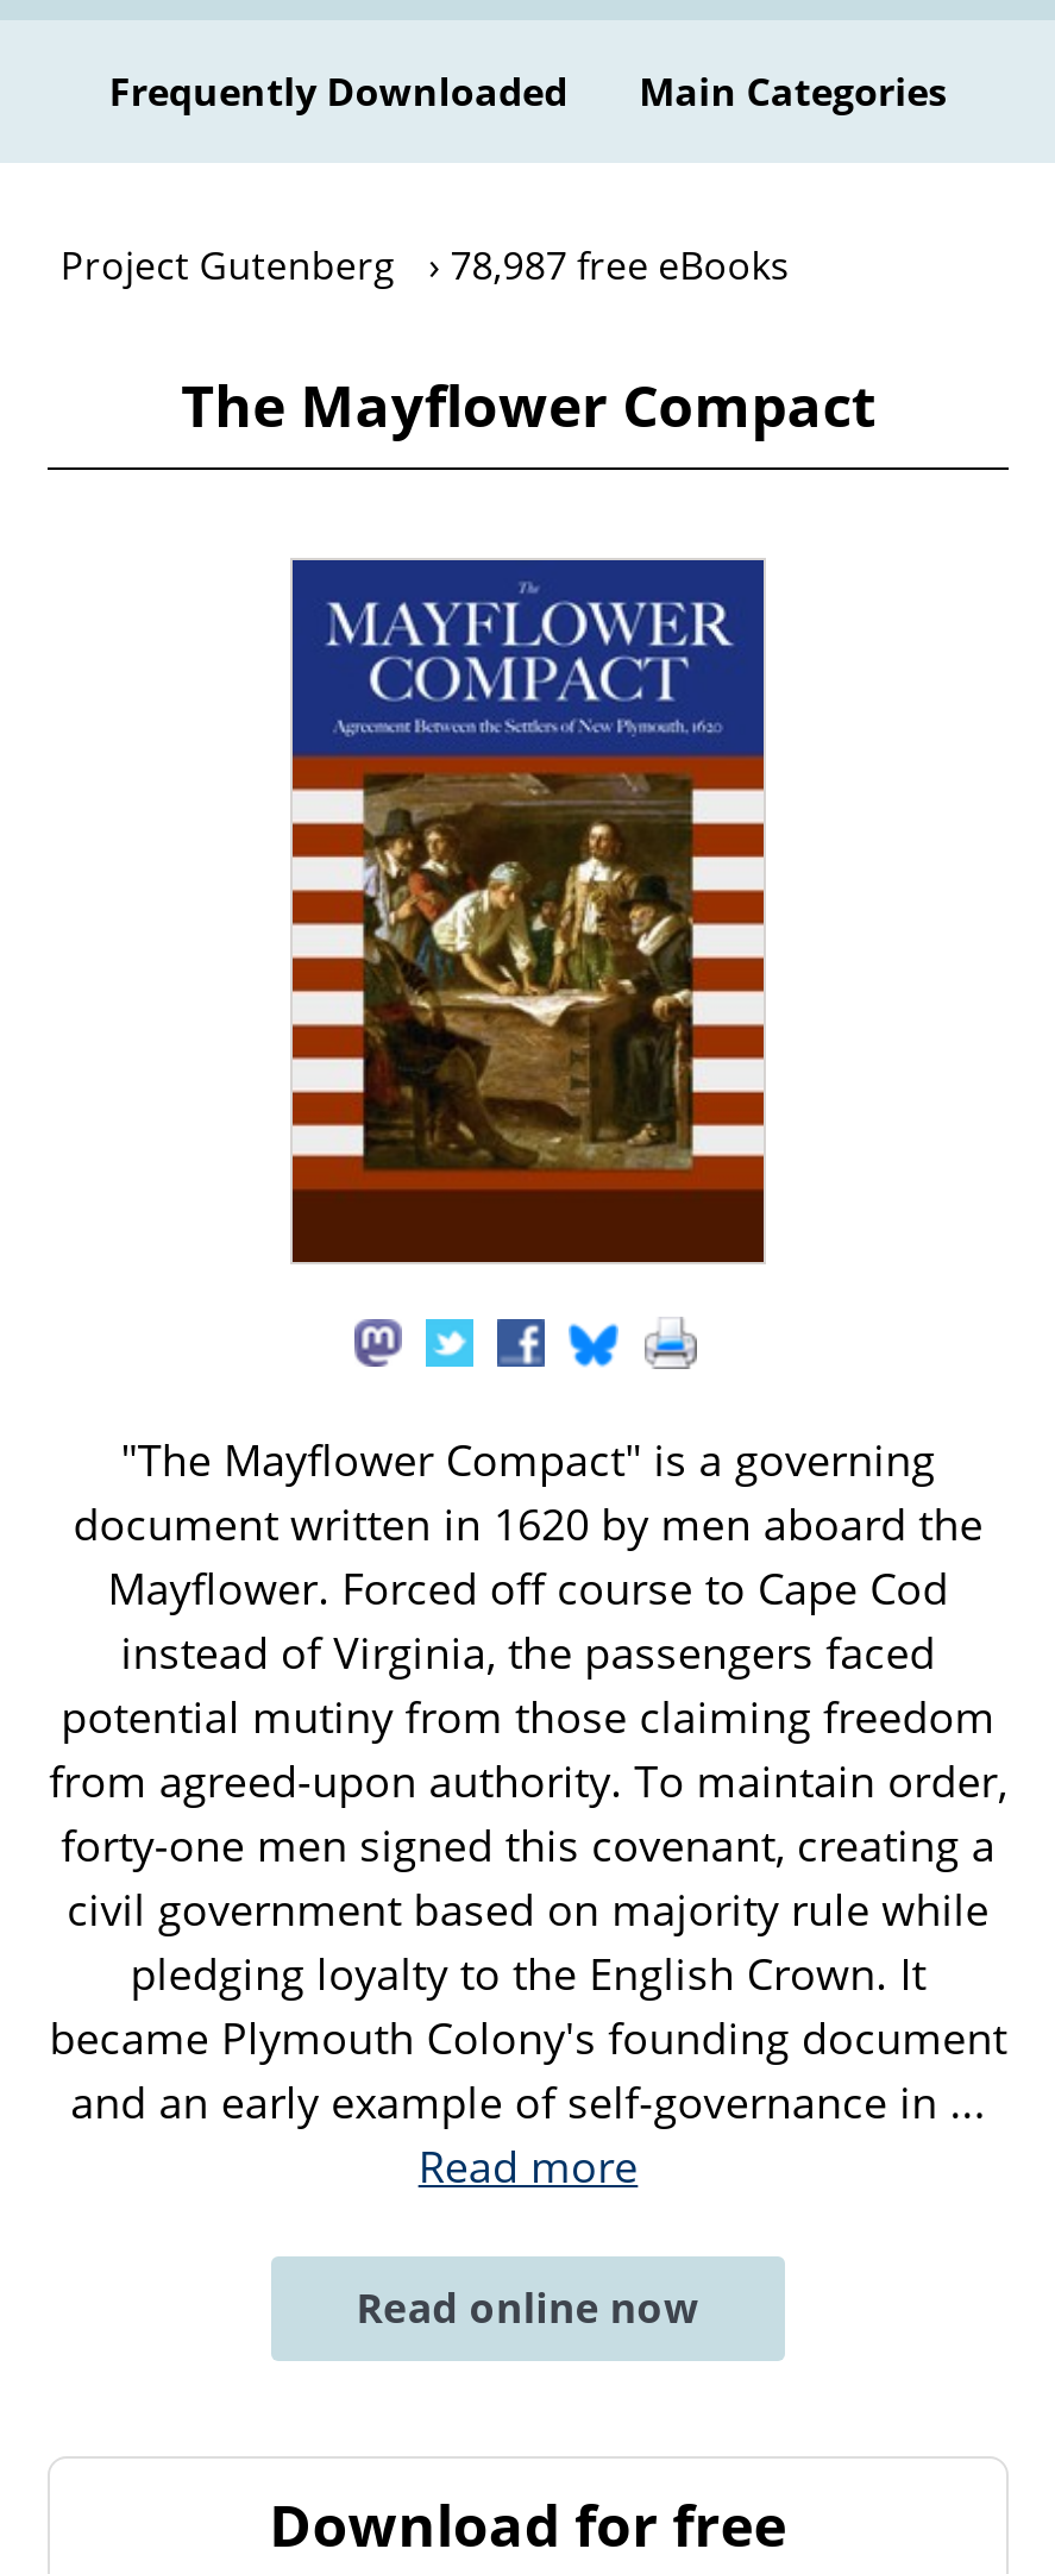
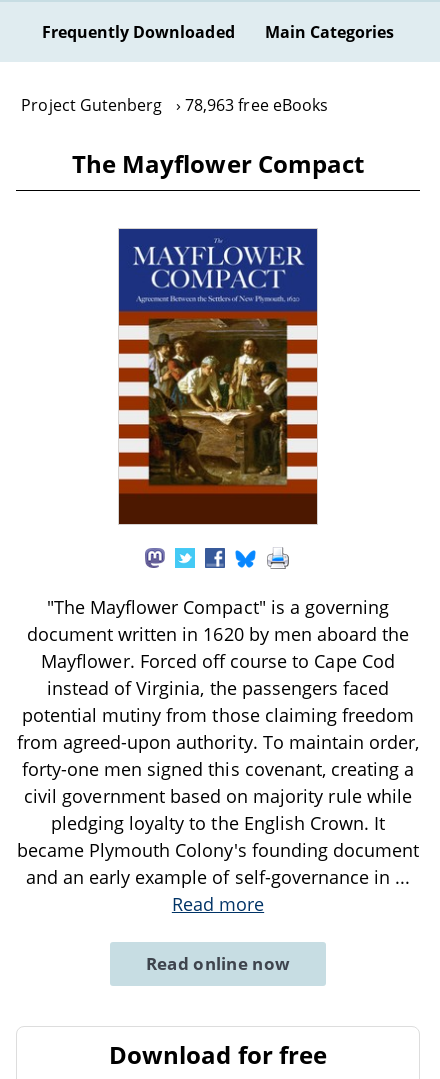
[60,239,790,291] Project Gutenberg 78,987 free eBooks -> [21,94,328,116] Project Gutenberg 78,963 free eBooks

